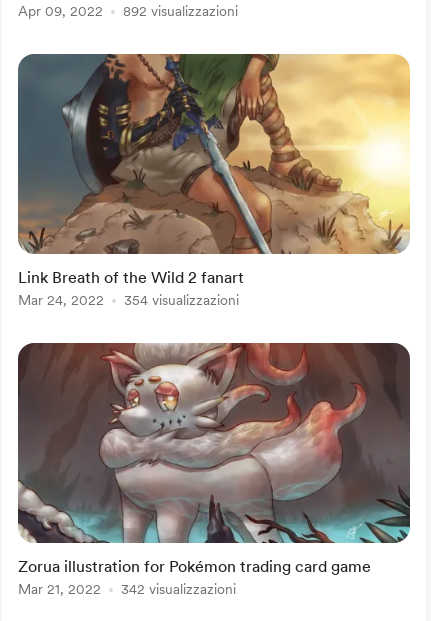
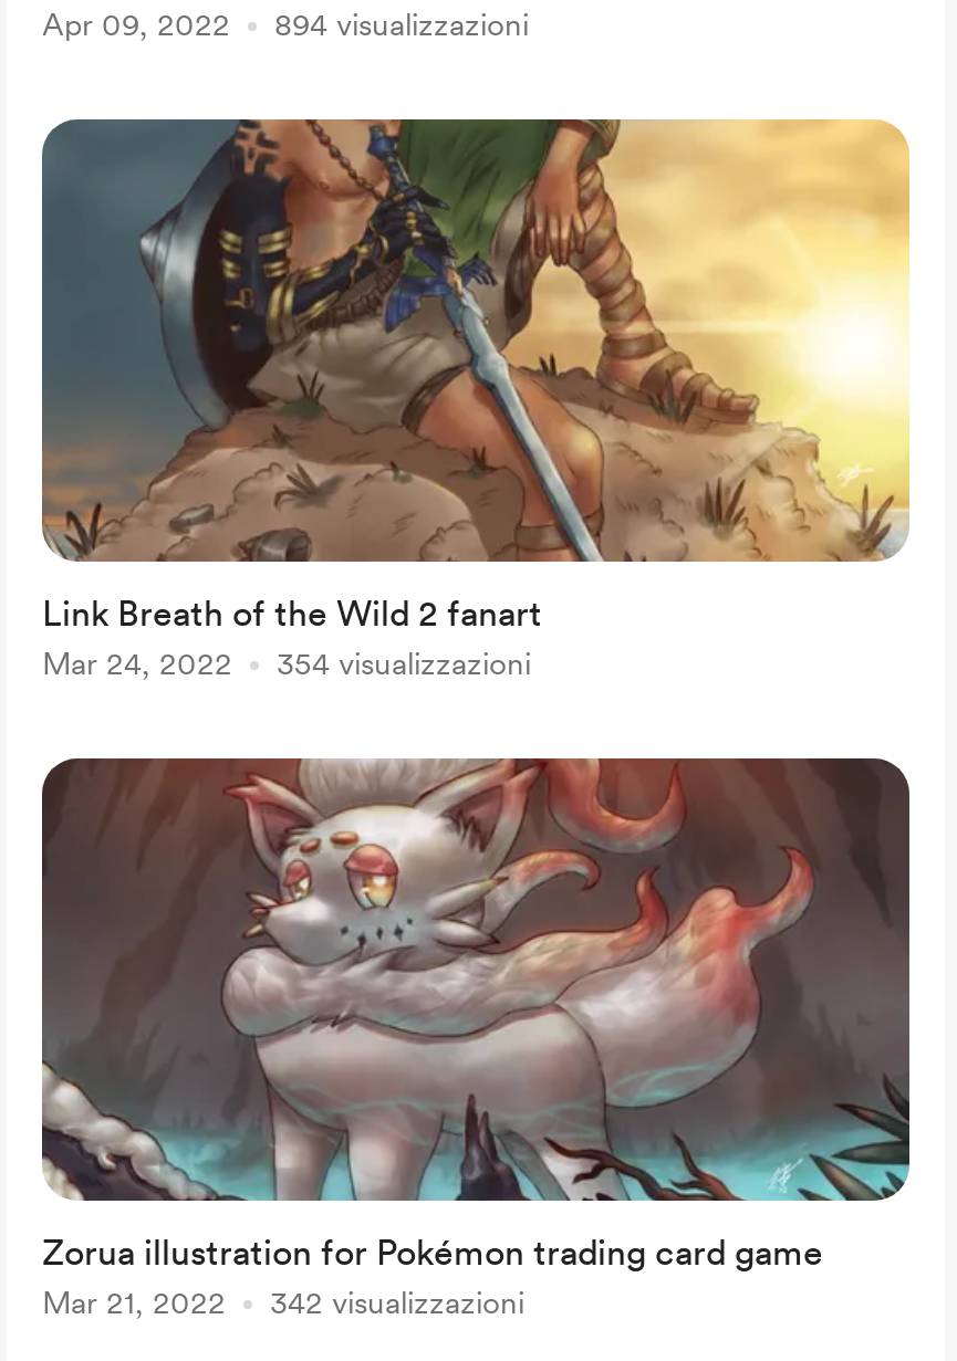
[123,3,238,19] 892 visualizzazioni -> [274,7,529,42] 894 visualizzazioni

